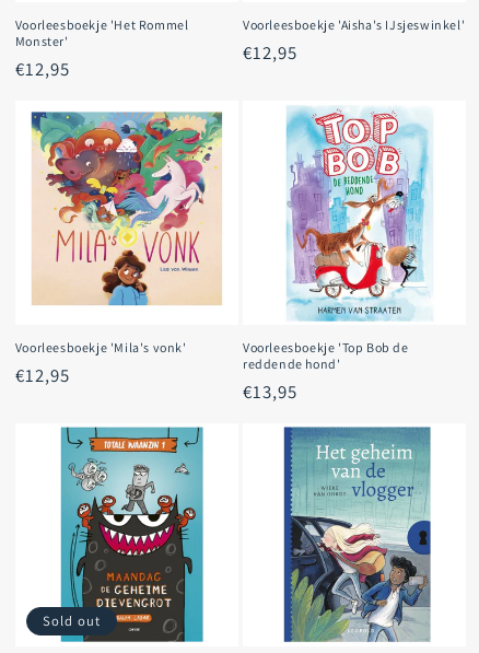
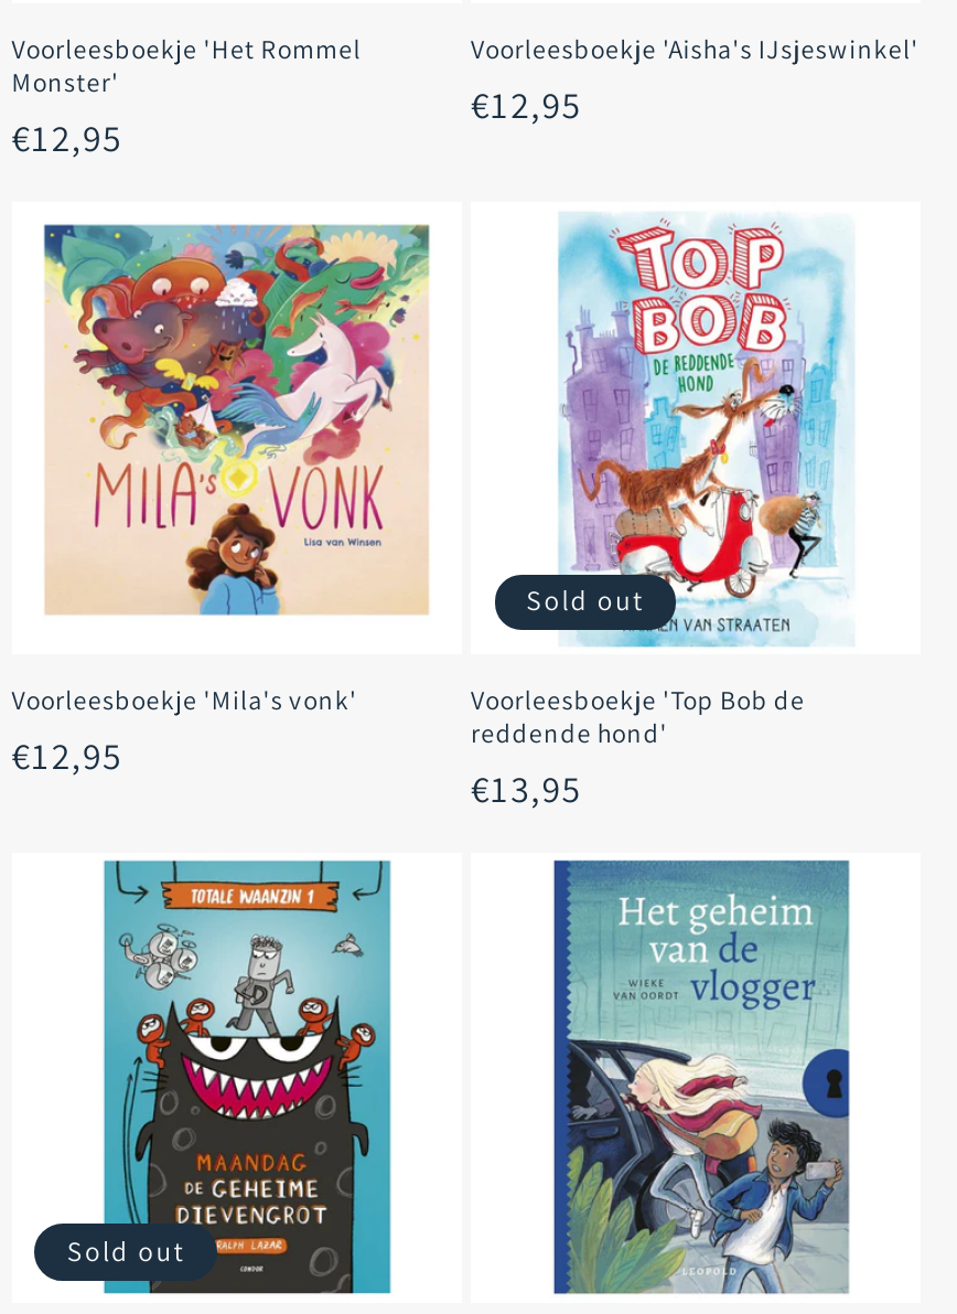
none -> [526,581,644,618] Sold out

